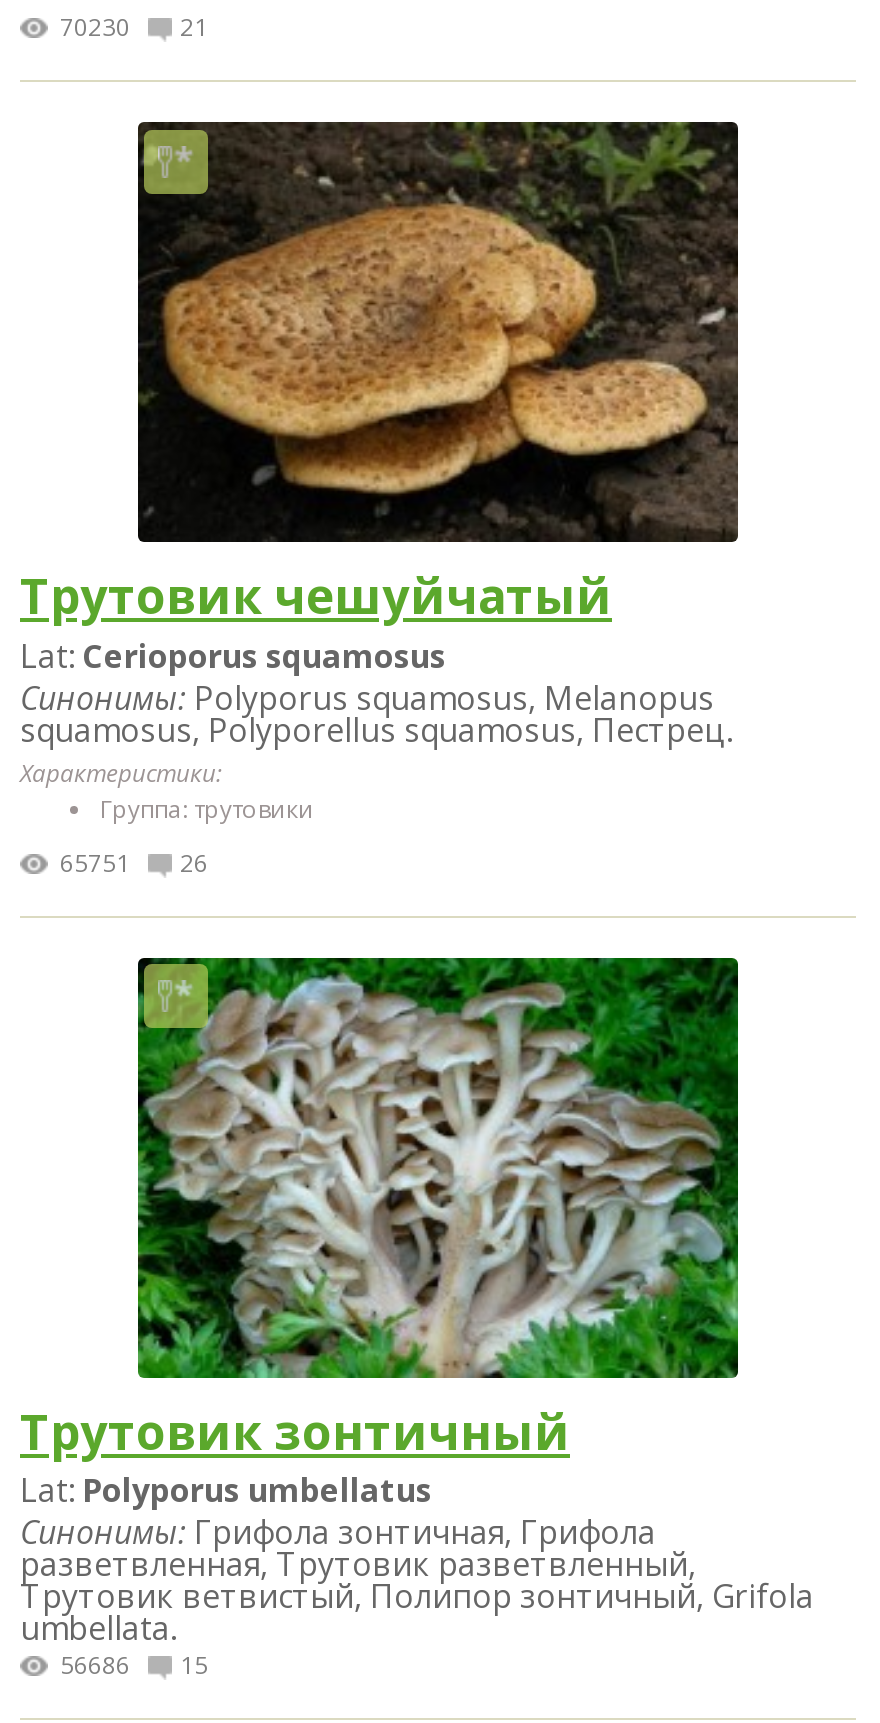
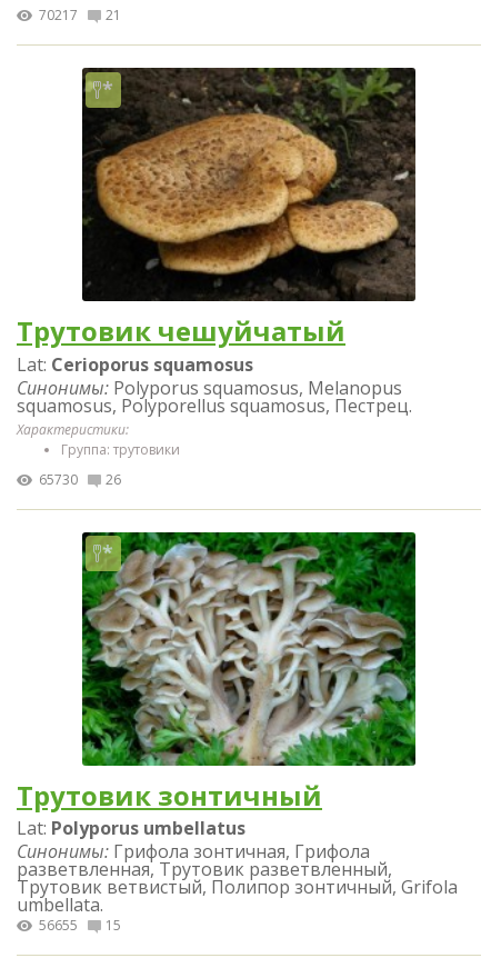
[60,11,208,45] 70230 21 -> [39,6,121,25] 70217 21
[60,845,208,879] 65751 26 -> [39,470,121,489] 65730 26
[60,1648,208,1682] 56686 15 -> [39,916,121,934] 56655 15

